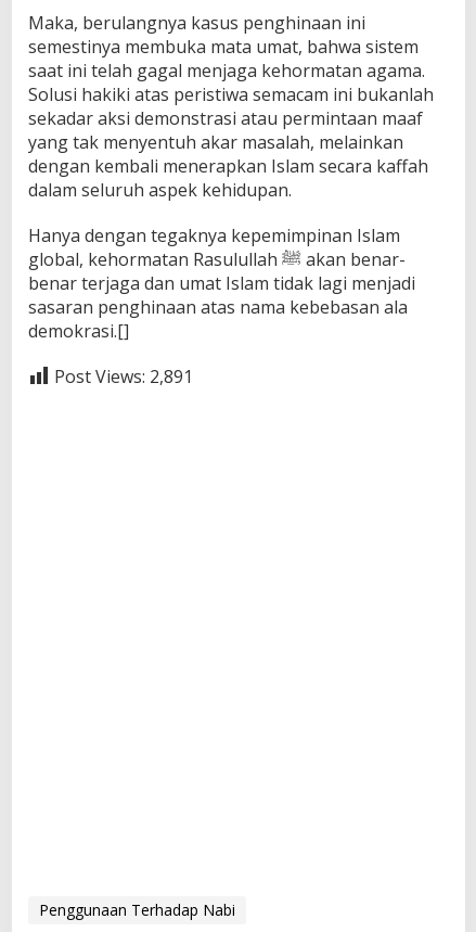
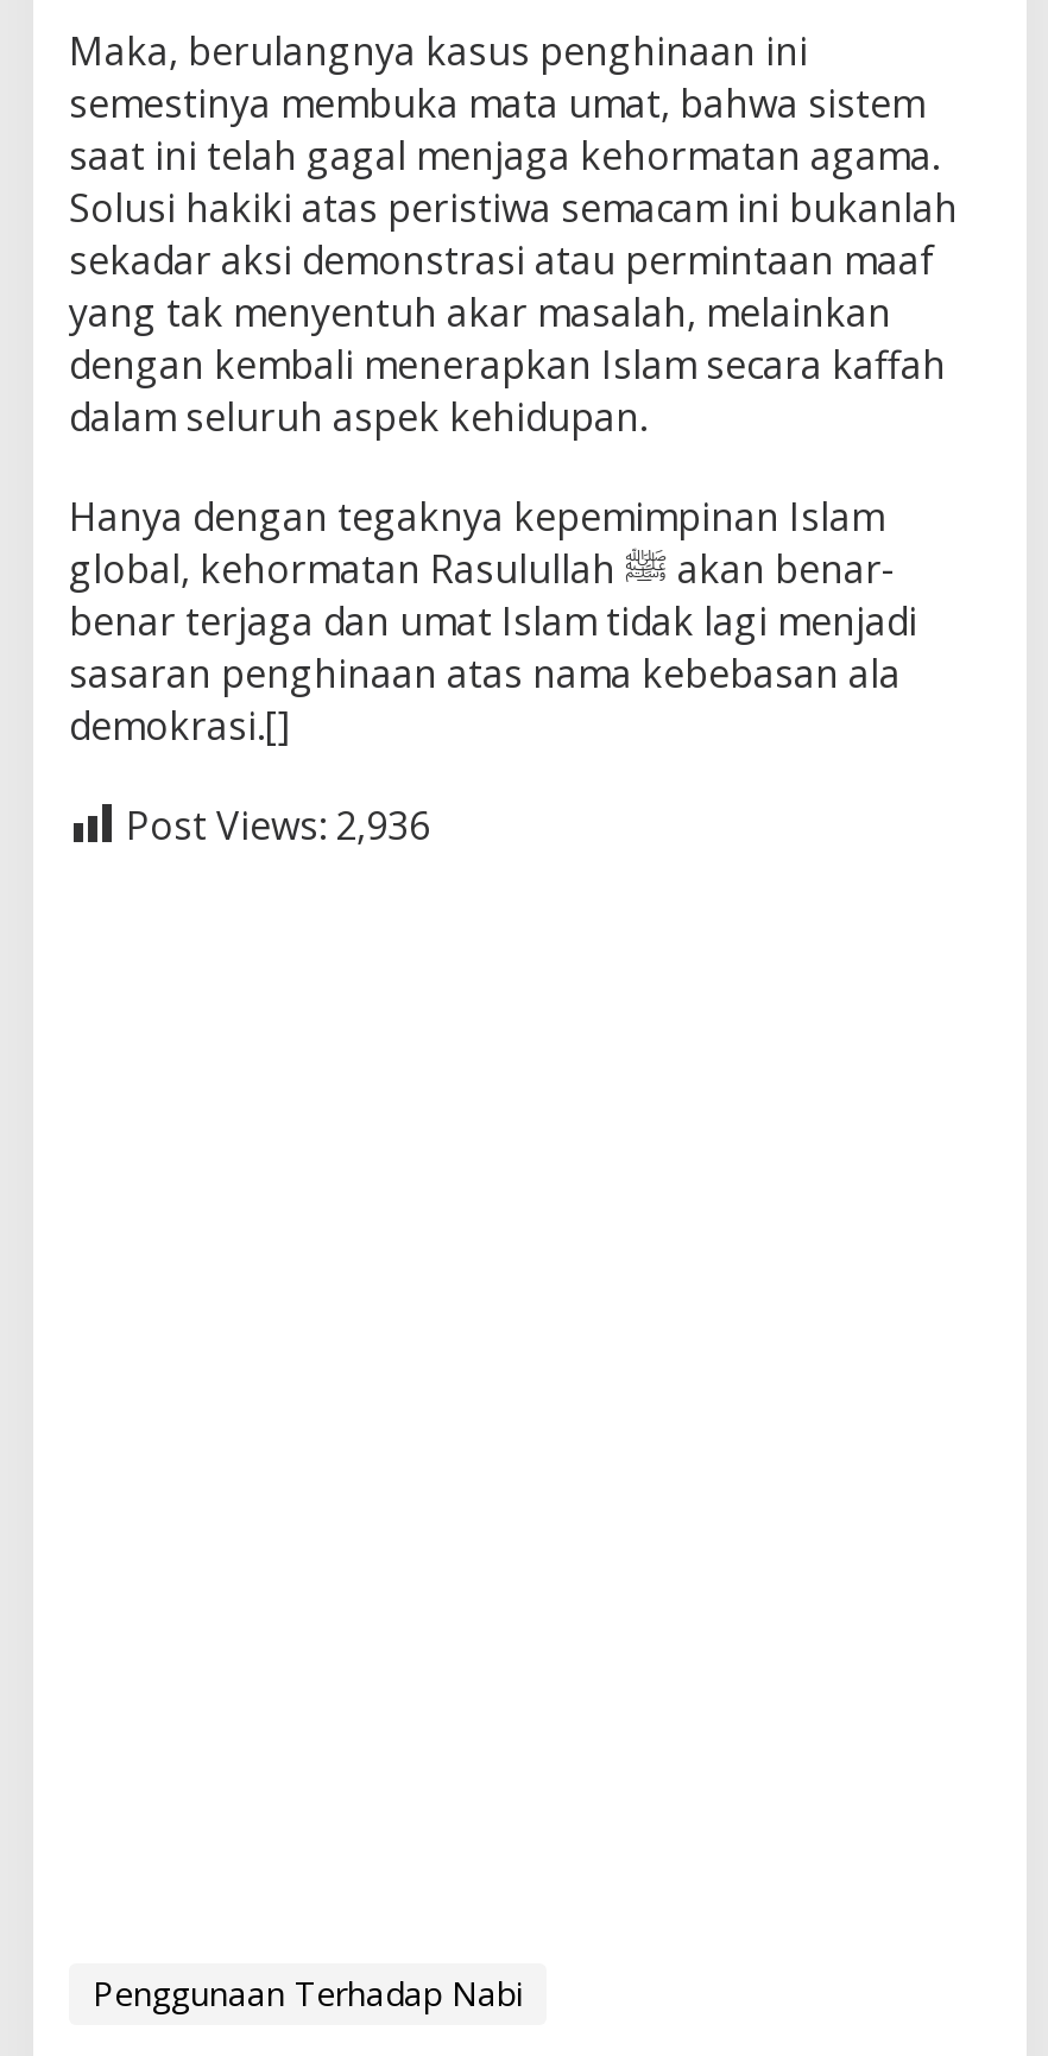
[54,365,193,388] Post Views: 2,891 -> [126,799,430,852] Post Views: 2,936

